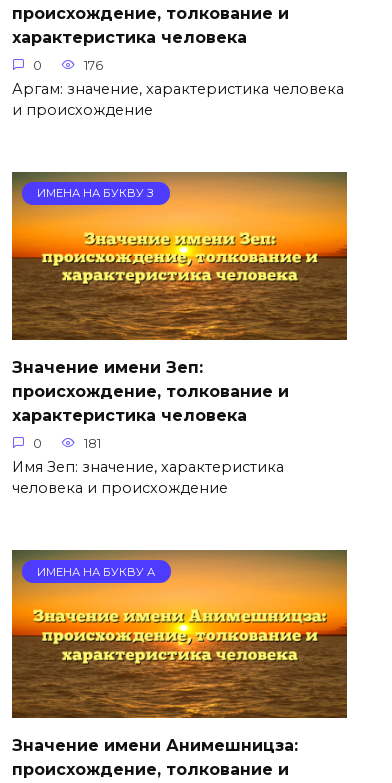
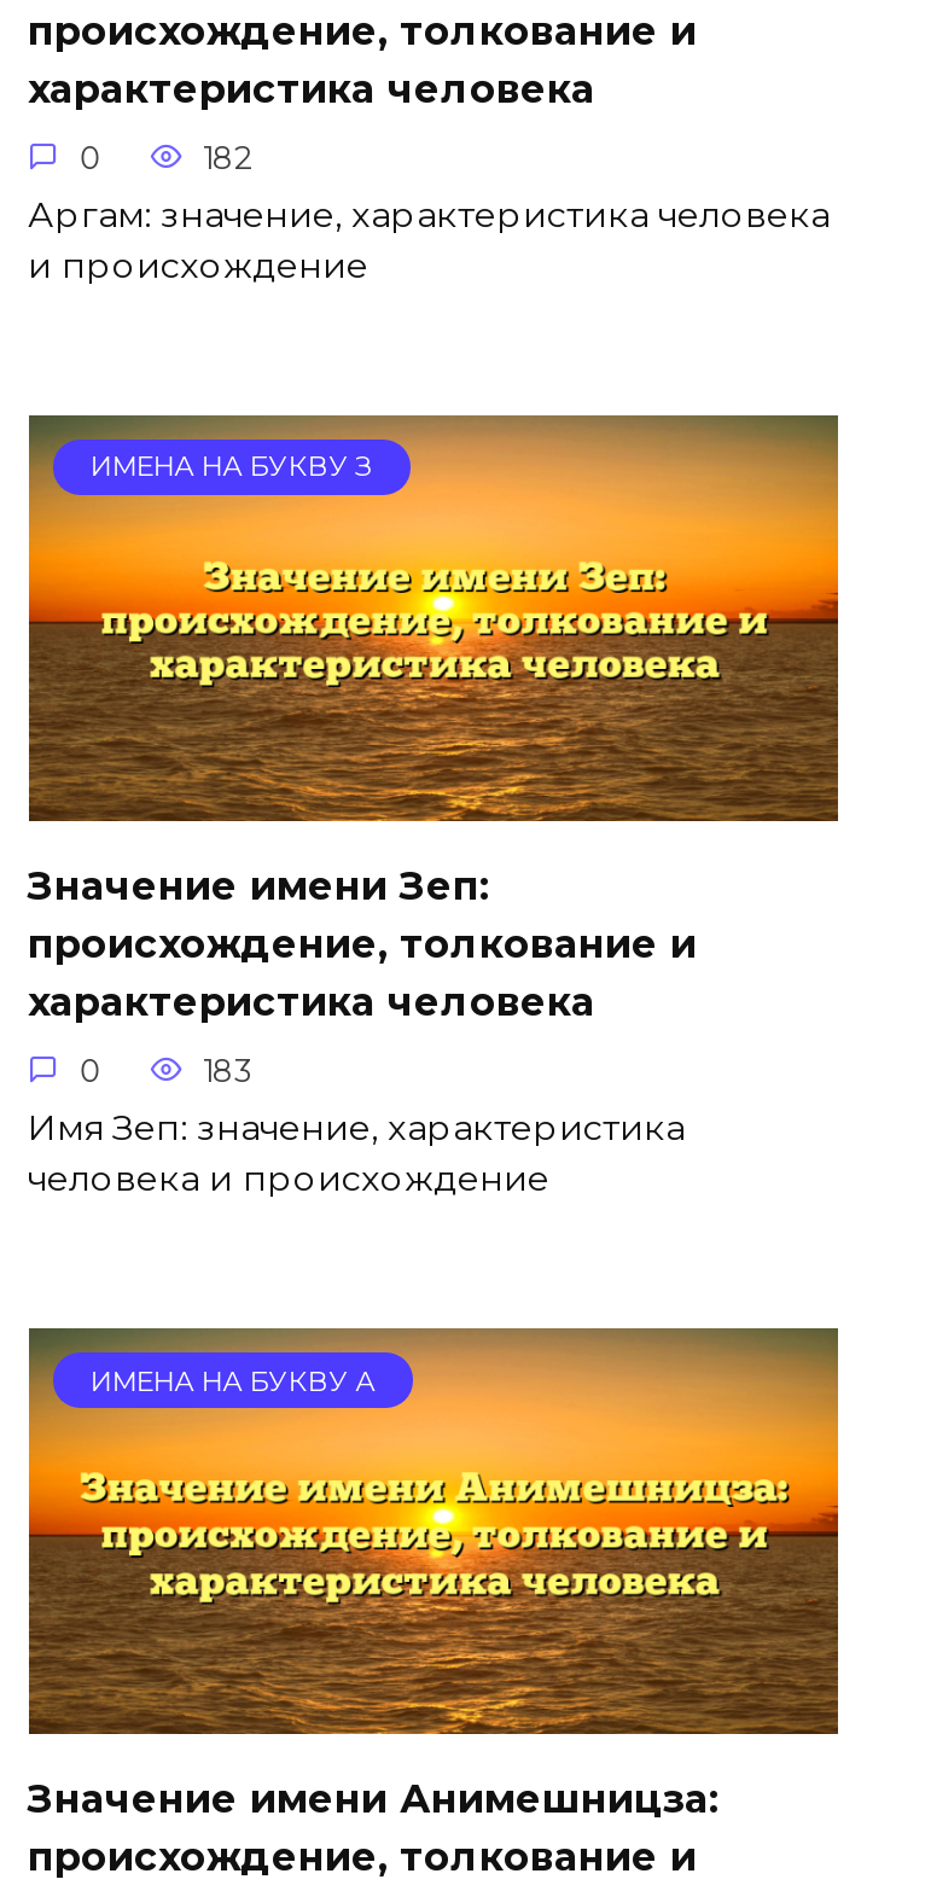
[84,58,103,73] 176 -> [203,139,251,176] 182
[84,436,101,451] 181 -> [203,1053,254,1089] 183

